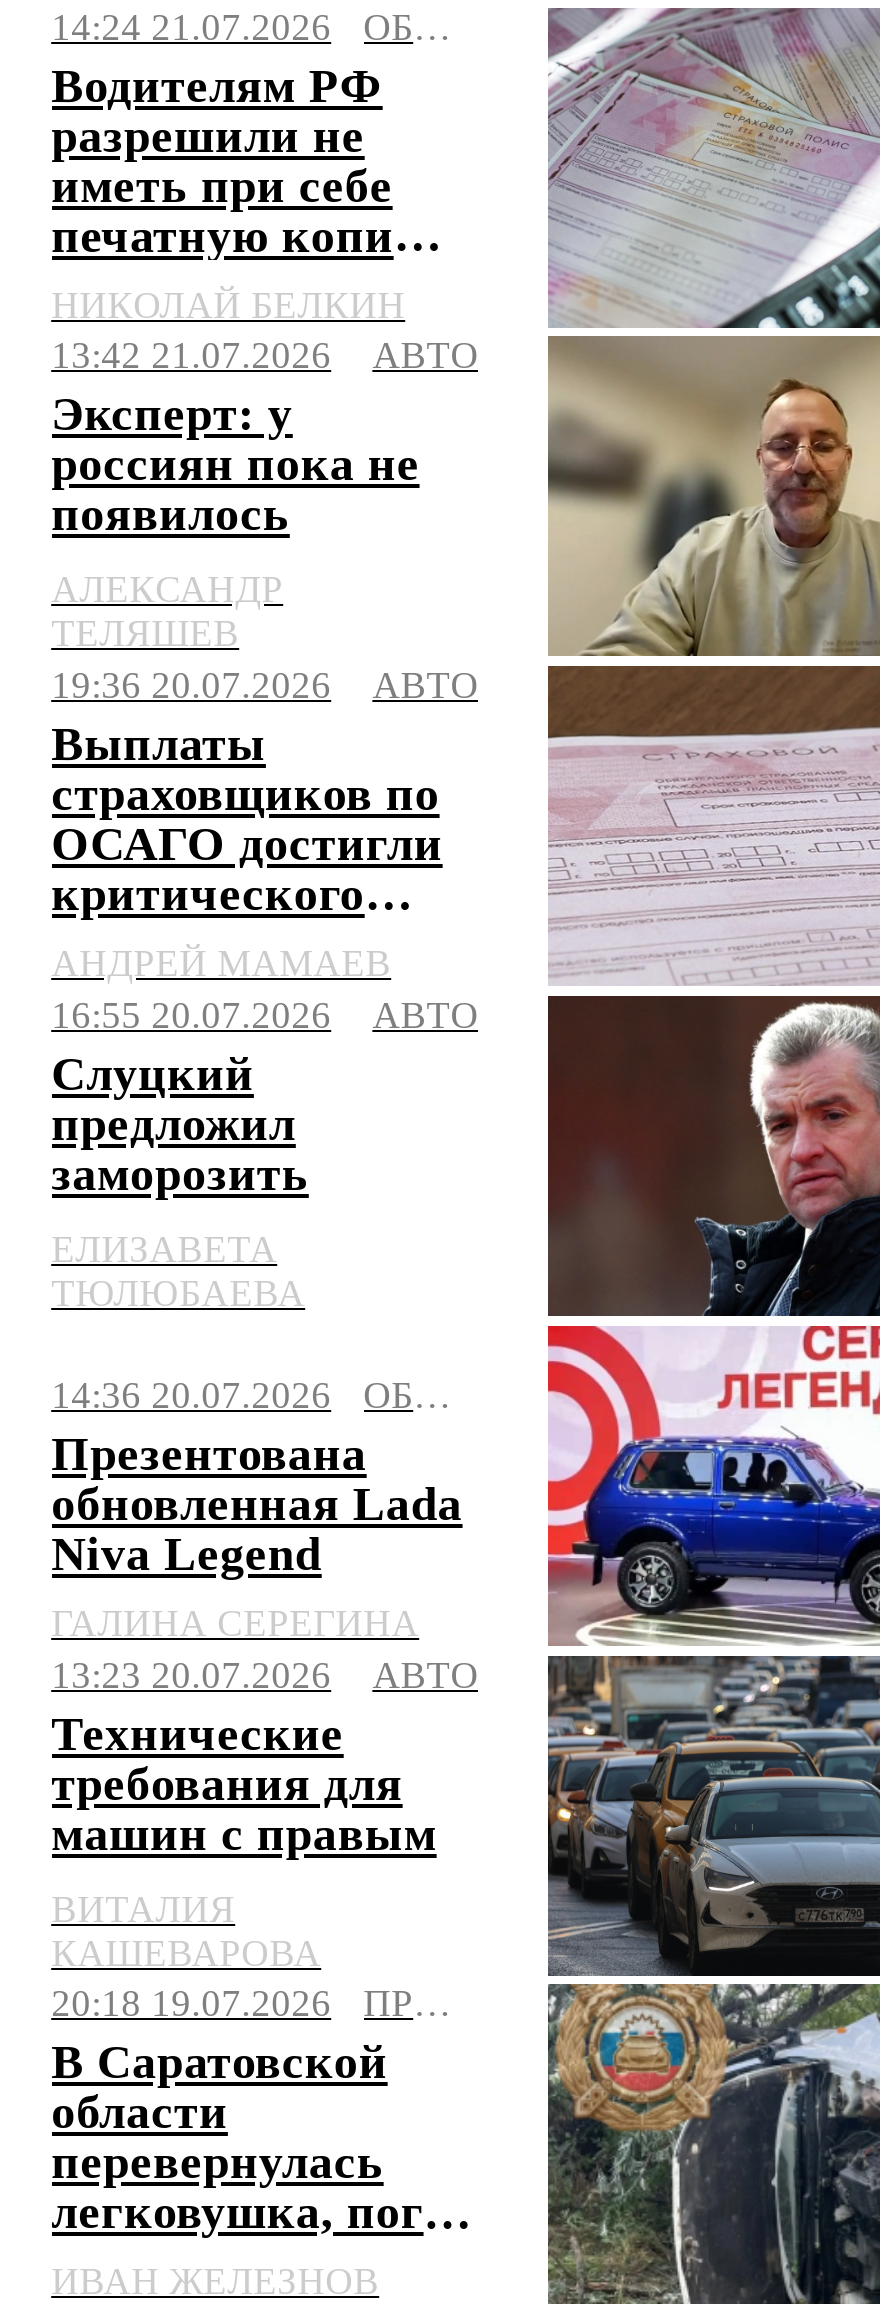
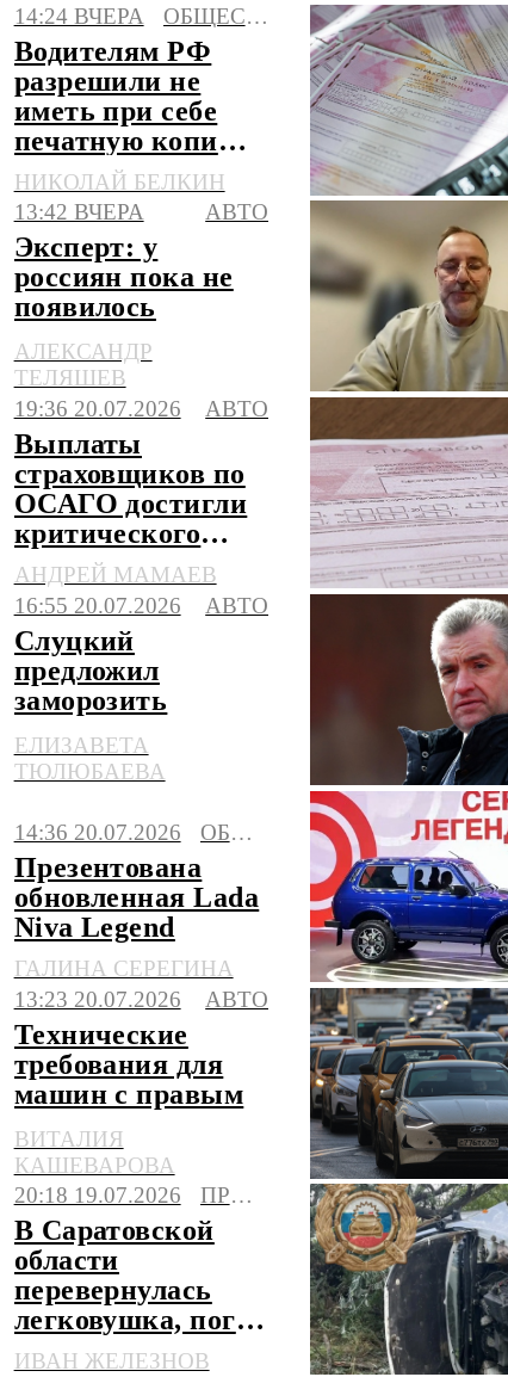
[51,5,331,47] 14:24 21.07.2026 -> [14,3,144,28] 14:24 ВЧЕРА
[51,335,331,377] 13:42 21.07.2026 -> [14,200,144,225] 13:42 ВЧЕРА

